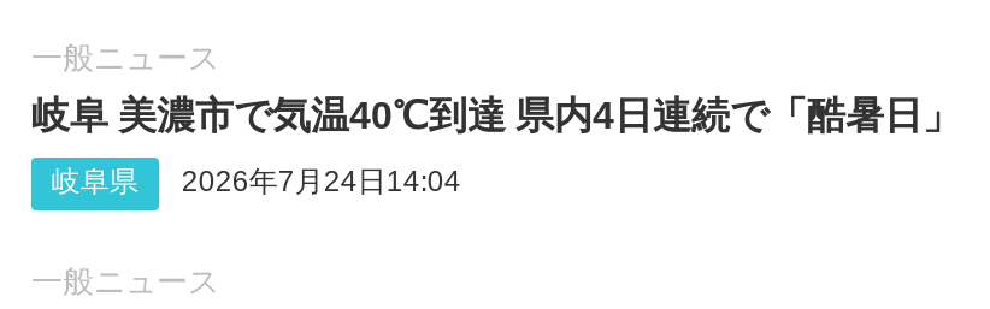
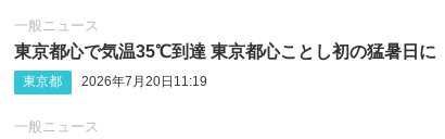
[31,96,961,137] 岐阜 美濃市で気温40℃到達 県内4日連続で「酷暑日」 -> [14,43,436,61] 東京都心で気温35℃到達 東京都心ことし初の猛暑日に
[52,165,461,199] 岐阜県 | 2026年7月24日14:04 -> [23,74,208,89] 東京都 | 2026年7月20日11:19

